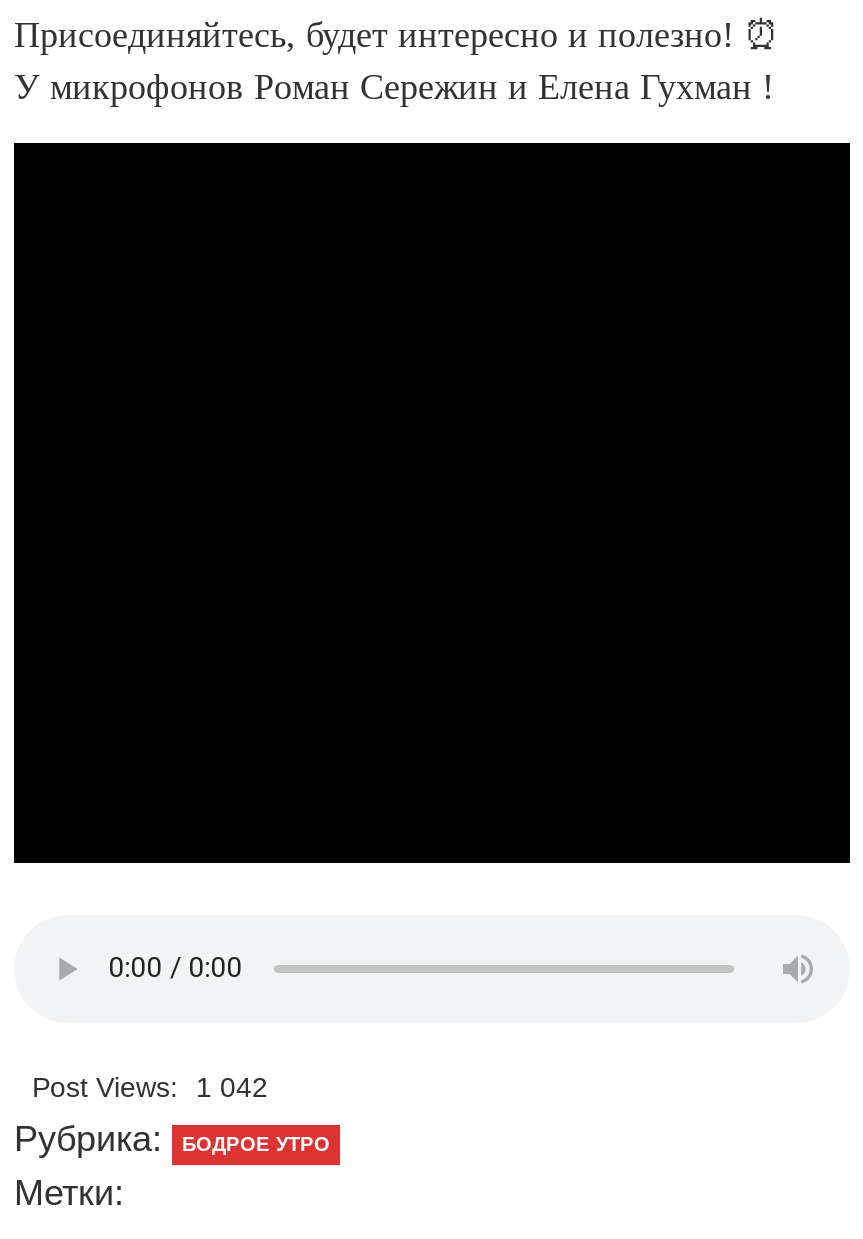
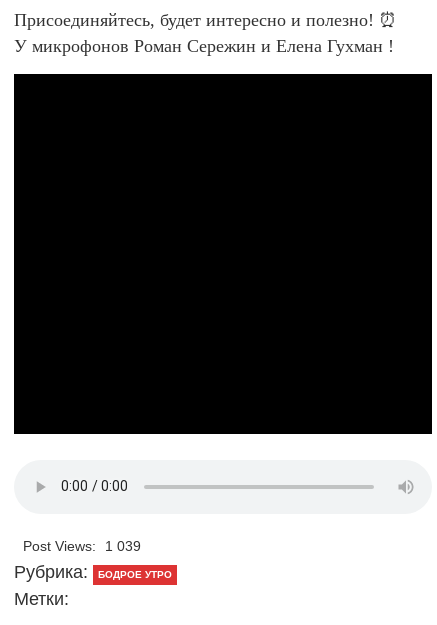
[32,1070,268,1102] Post Views: 1 042 -> [23,538,141,554] Post Views: 1 039

